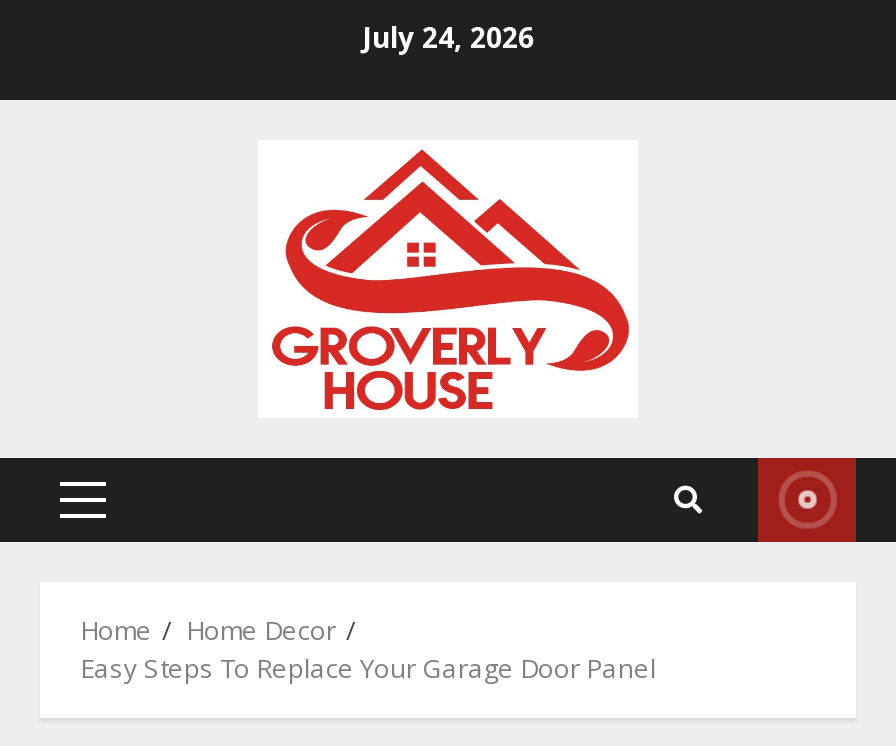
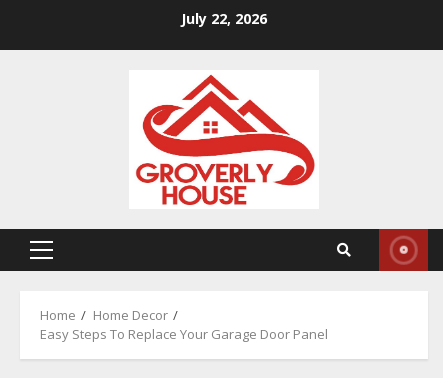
[362,17,534,55] July 24, 2026 -> [181,8,267,27] July 22, 2026

